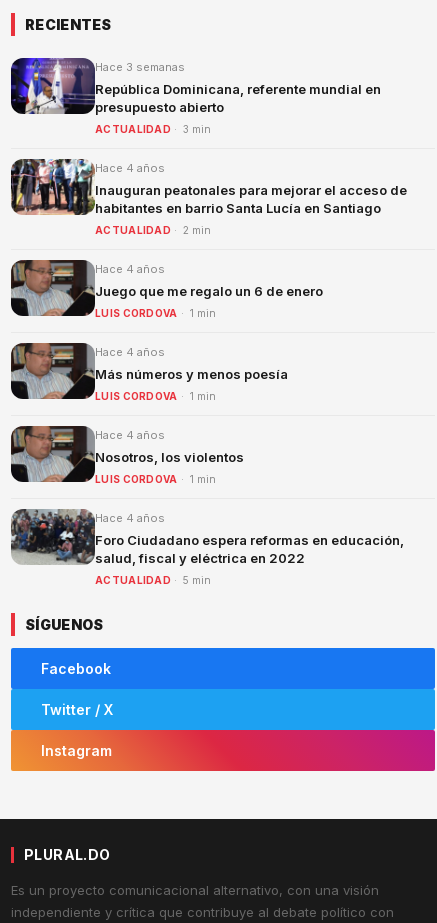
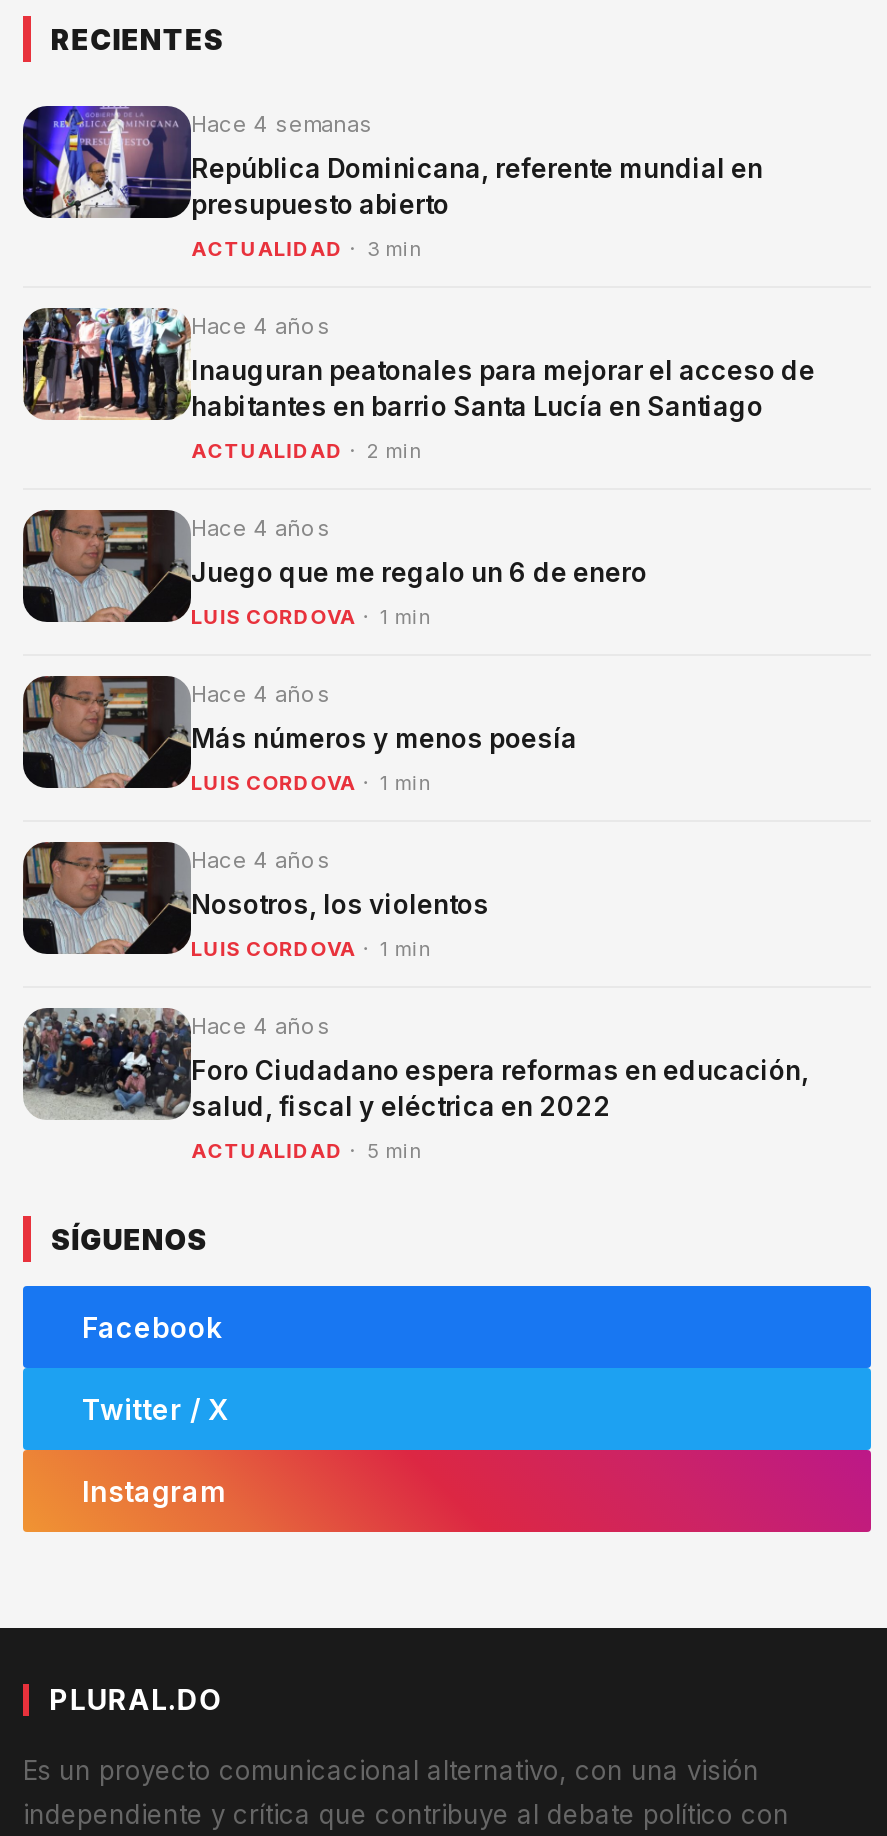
[95,60,185,74] Hace 3 semanas -> [191,111,373,139] Hace 4 semanas

